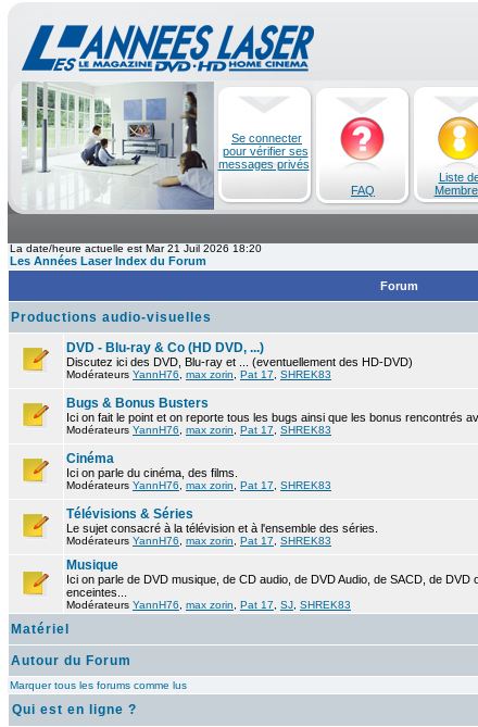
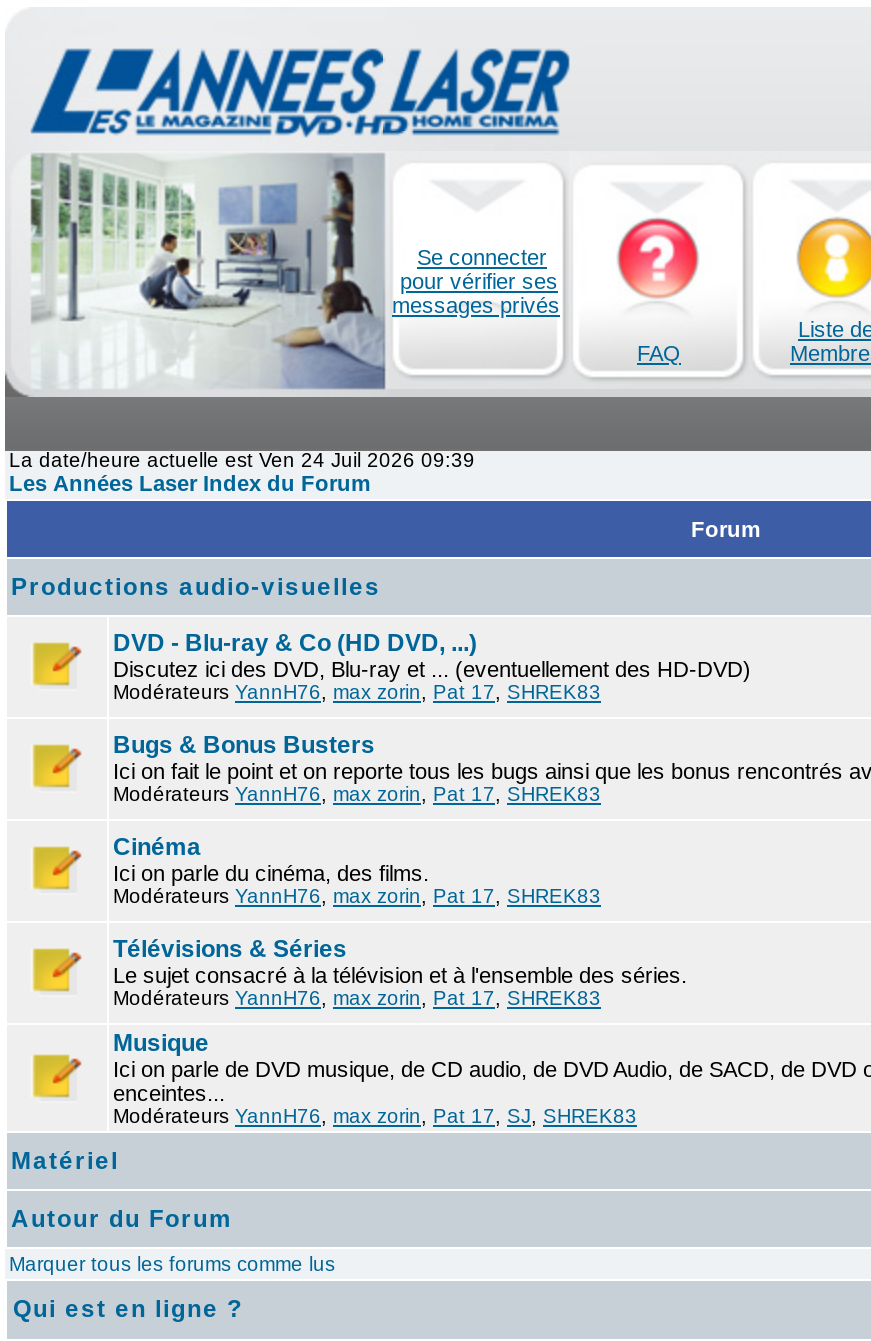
[10,242,262,254] La date/heure actuelle est Mar 21 Juil 2026 18:20 -> [9,449,475,471] La date/heure actuelle est Ven 24 Juil 2026 09:39

